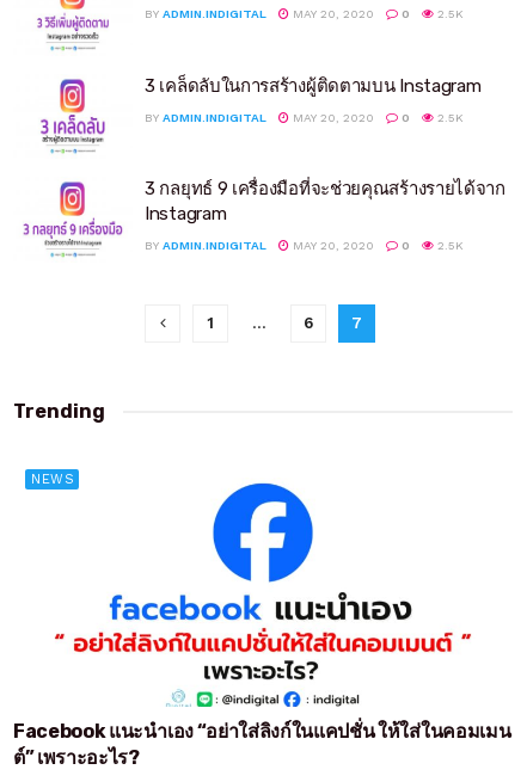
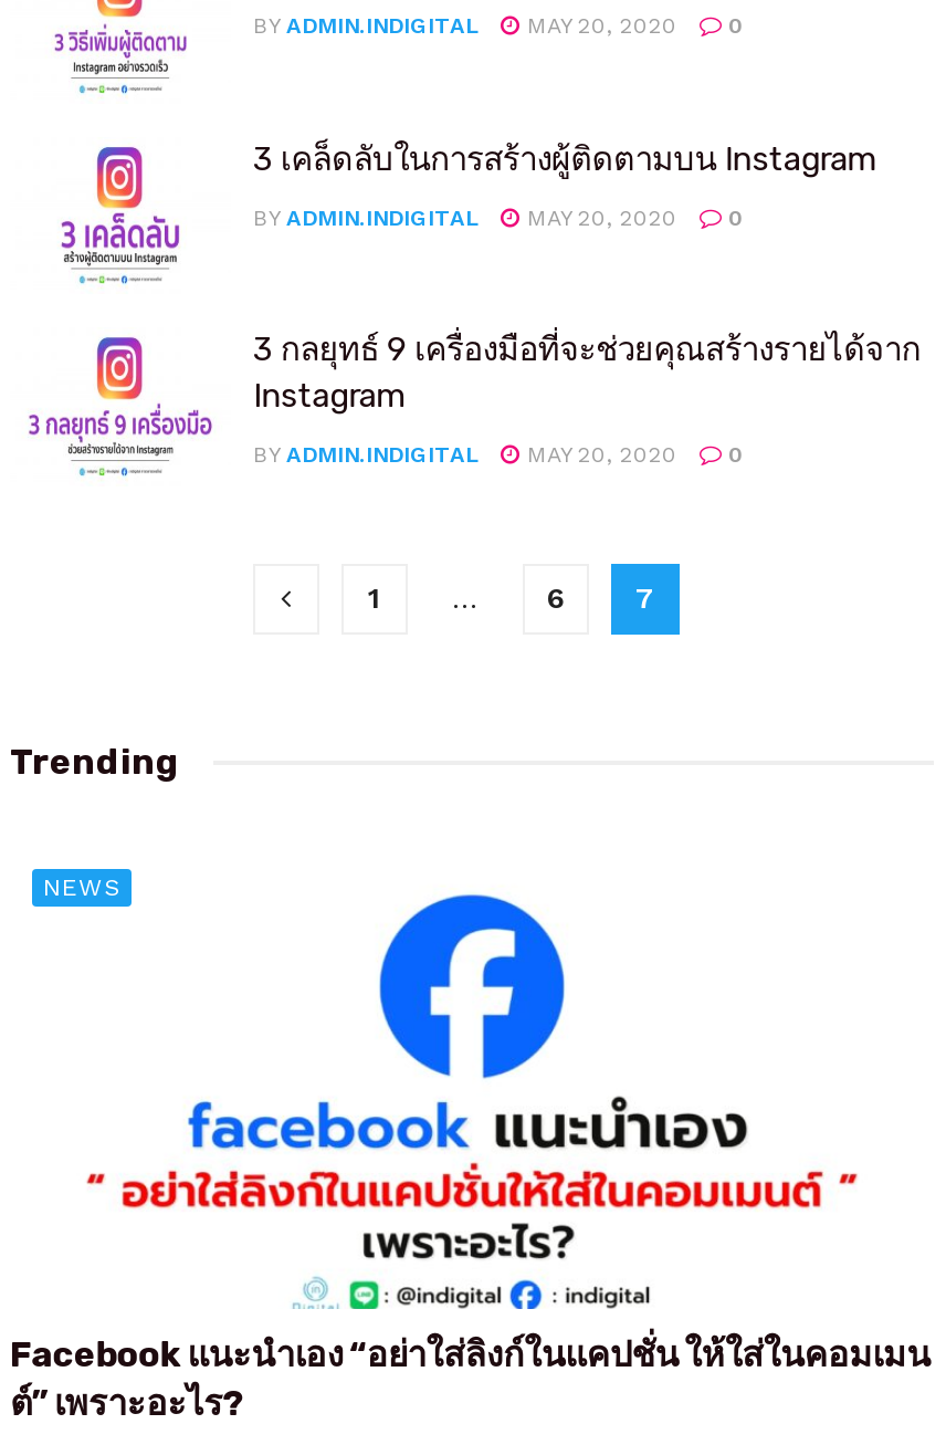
[434,7,464,20] 2.5K -> none
[434,110,464,124] 2.5K -> none
[434,239,464,252] 2.5K -> none

